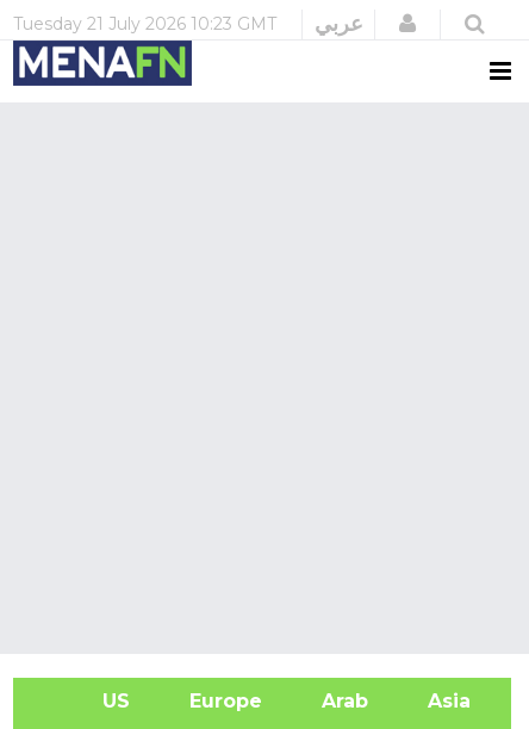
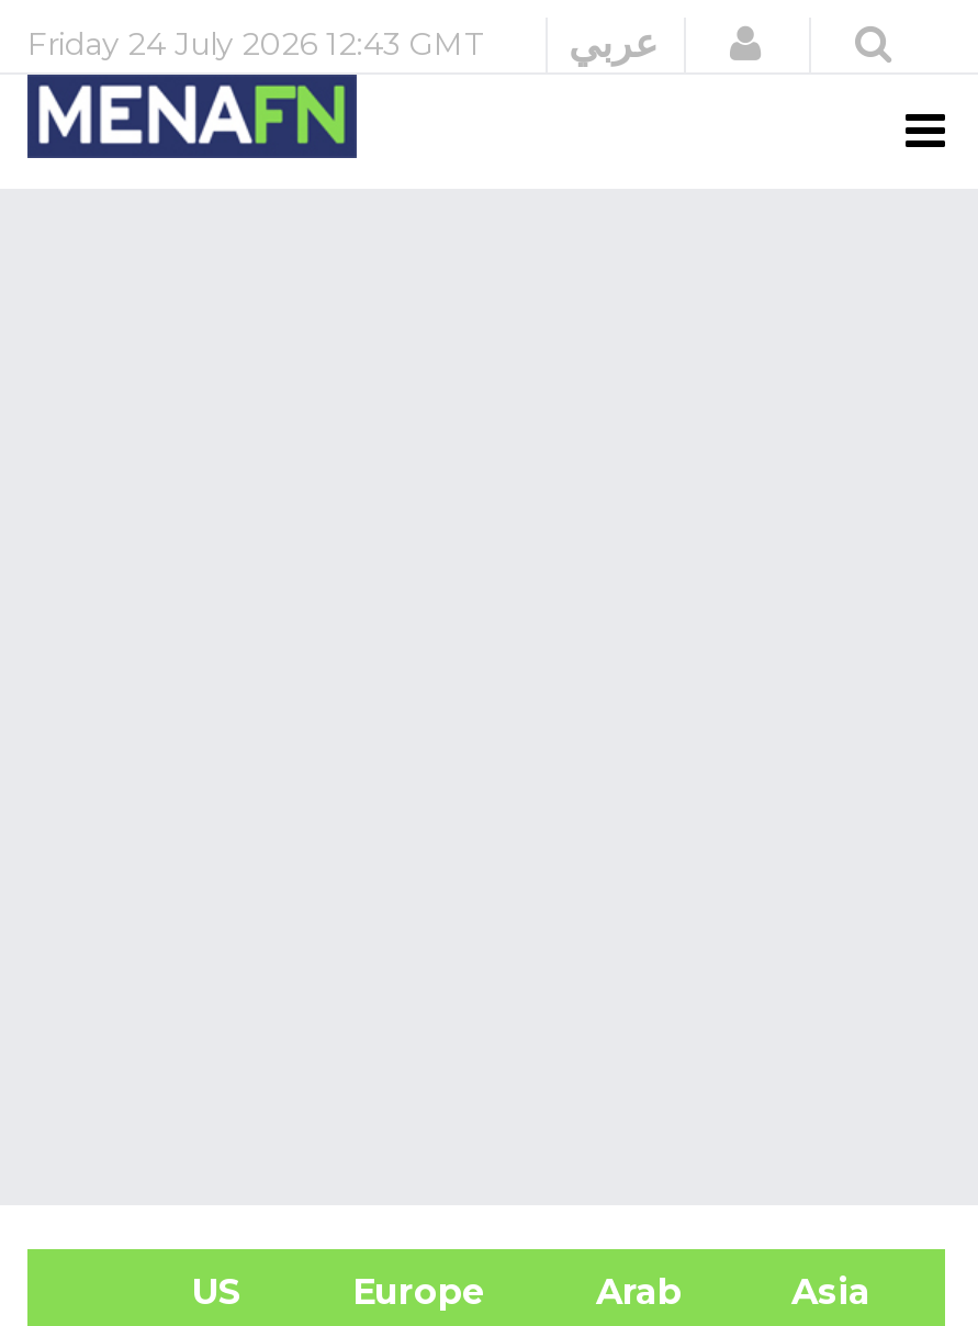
[13,13,276,35] Tuesday 21 July 2026 10:23 GMT -> [27,24,482,64] Friday 24 July 2026 12:43 GMT

